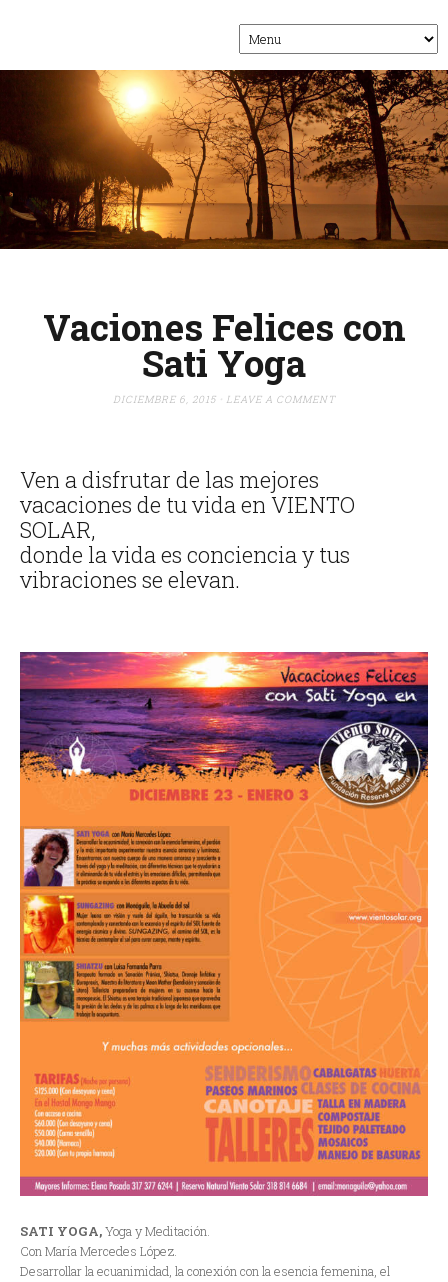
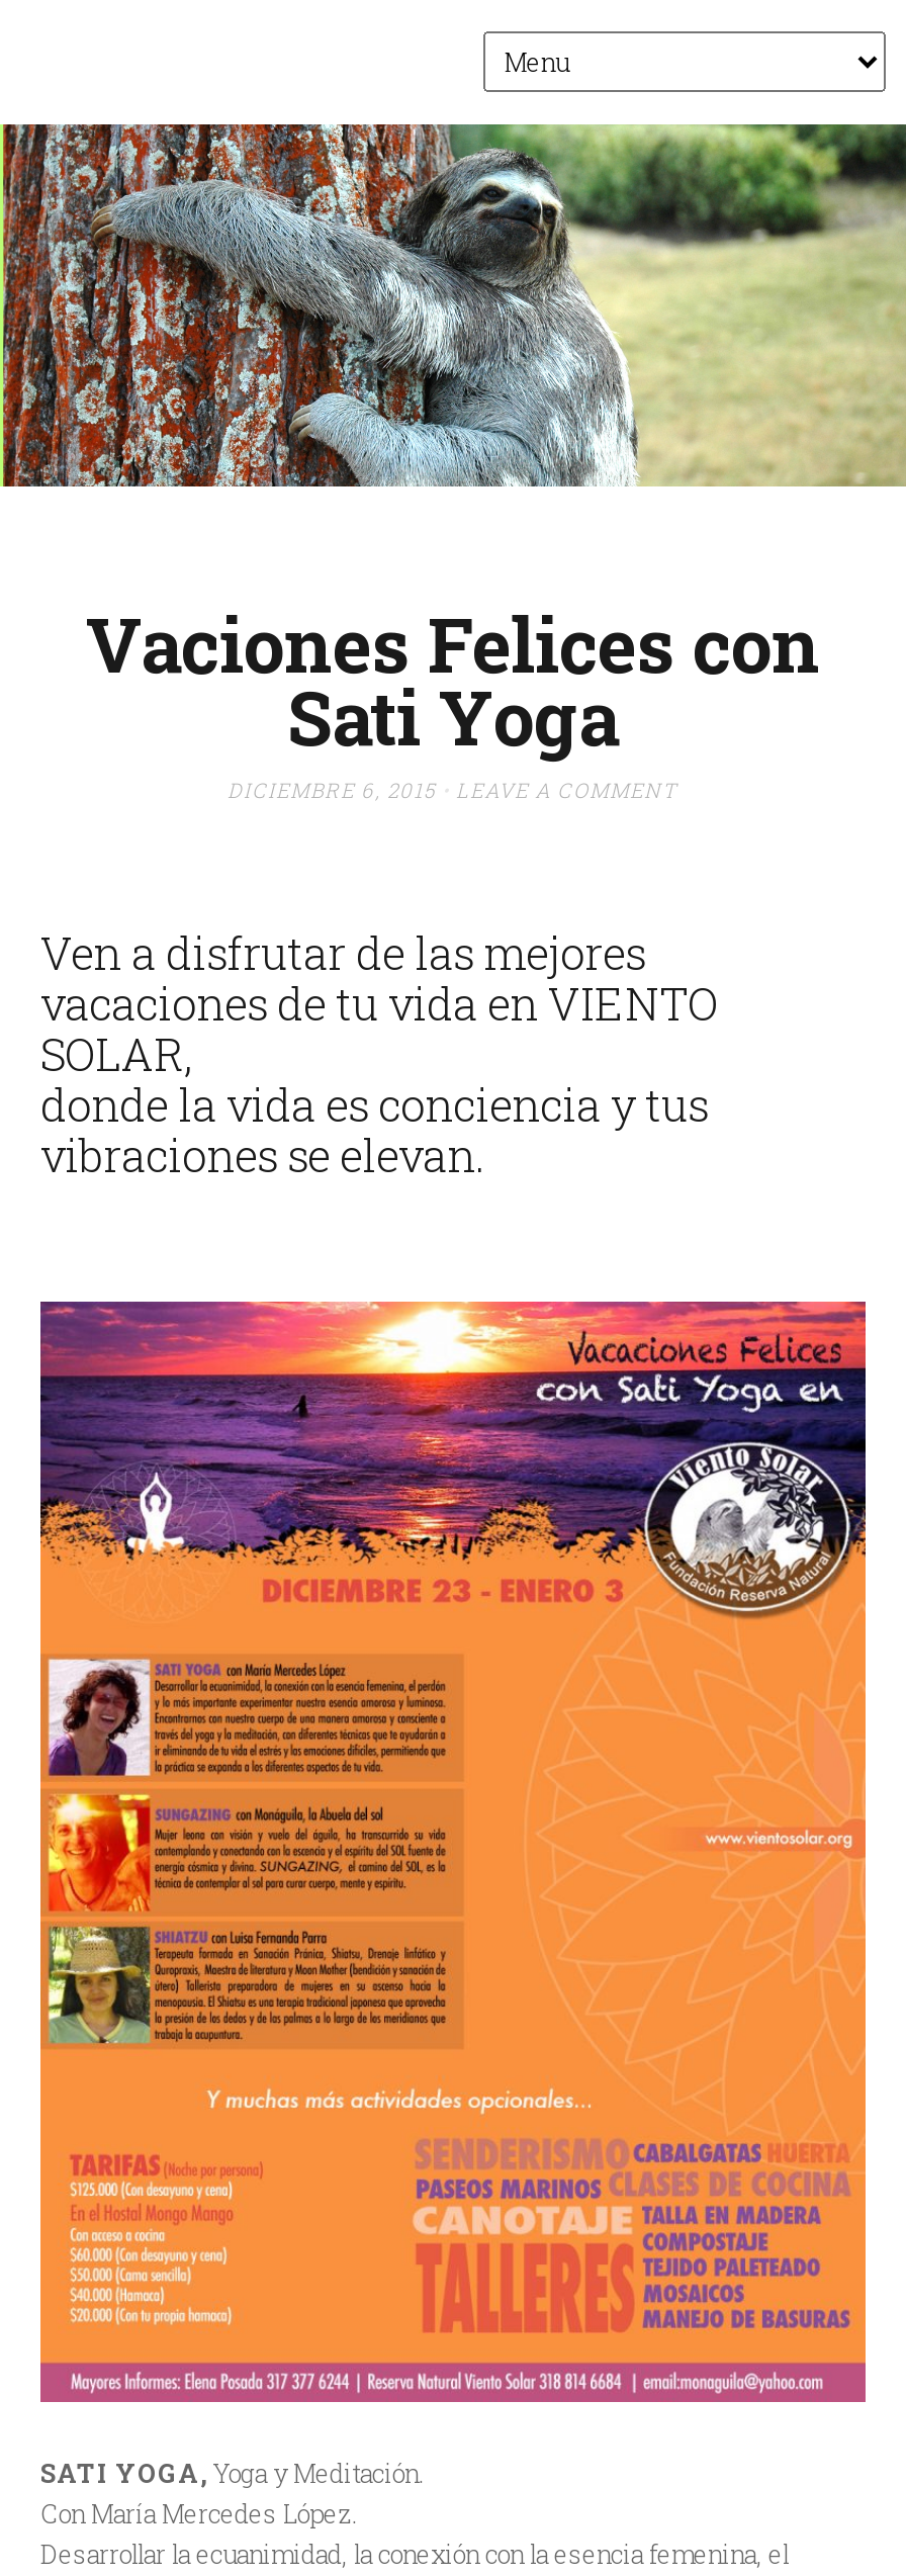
[3,69,445,250] [image] -> [6,122,900,488] [image]

